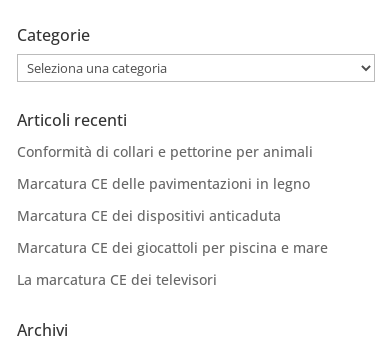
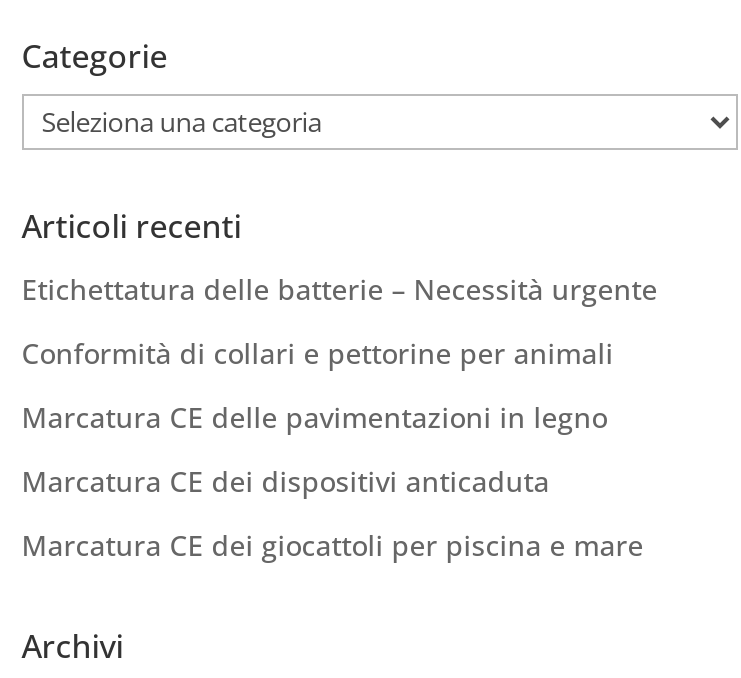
none -> [22,270,658,308] Etichettatura delle batterie – Necessità urgente
moved [17,142,328,257] -> [22,334,644,564]: Conformità di collari e pettorine per animali | Marcatura CE delle pavimentazioni in legno | Marcatura CE dei dispositivi anticaduta | Marcatura CE dei giocattoli per piscina e mare
[17,270,217,289] La marcatura CE dei televisori -> none

